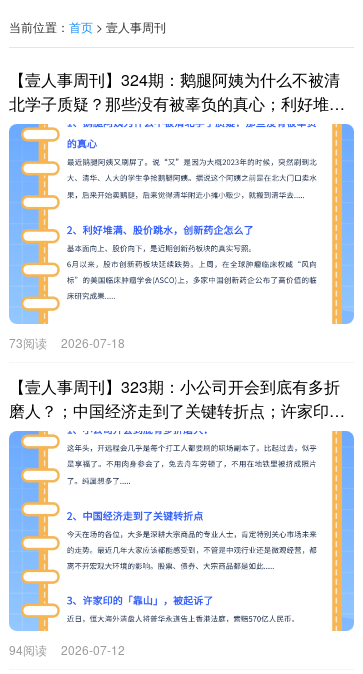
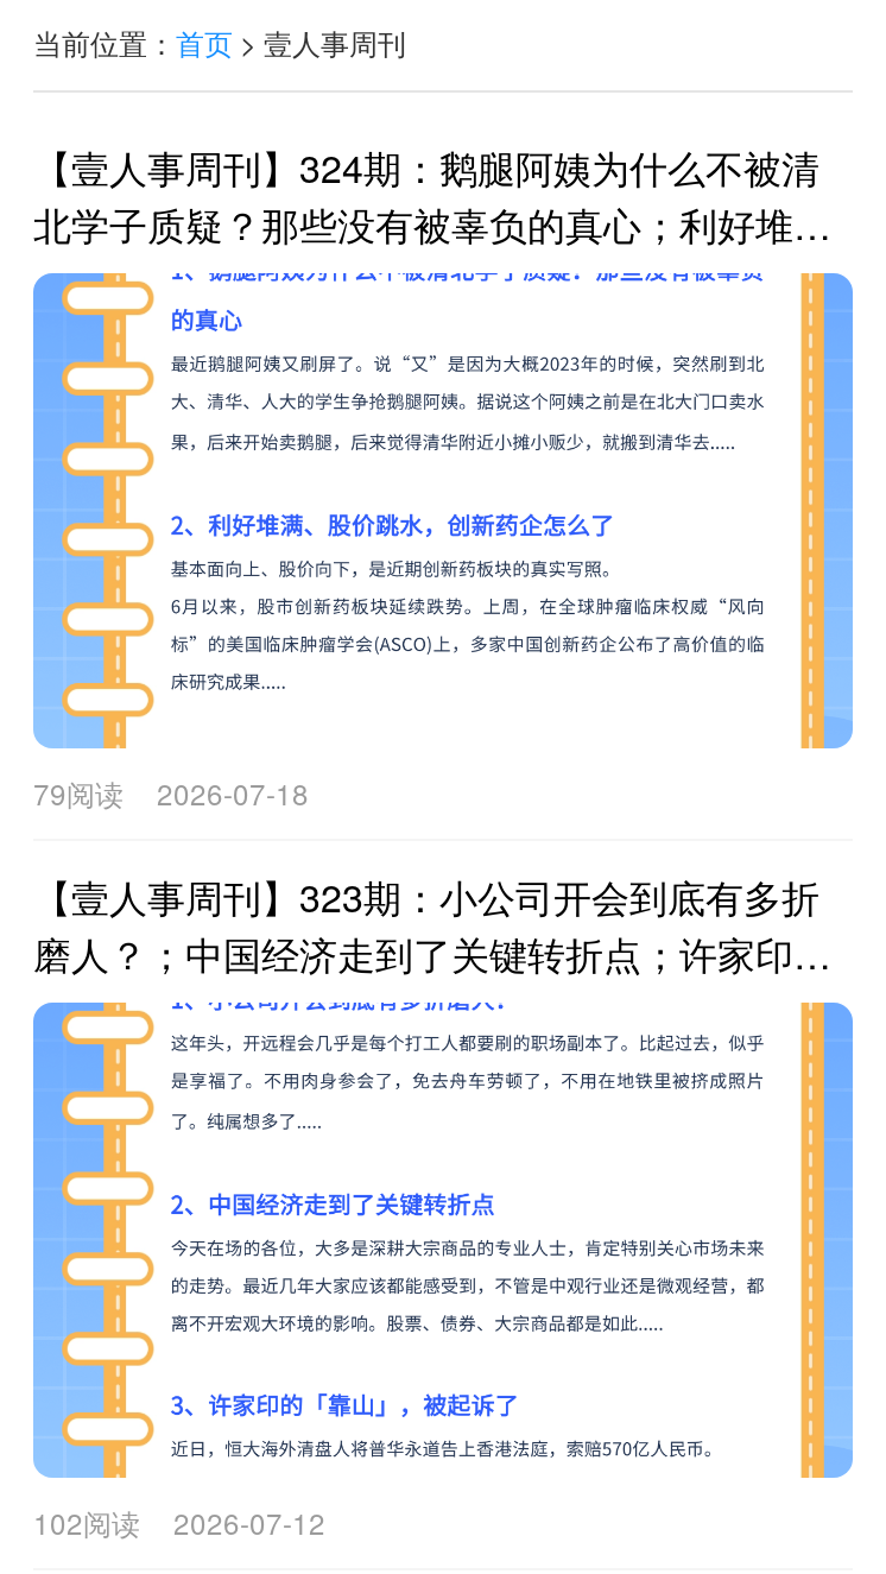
[9,334,125,351] 73阅读 2026-07-18 -> [33,772,309,813] 79阅读 2026-07-18
[9,641,125,658] 94阅读 2026-07-12 -> [33,1502,325,1542] 102阅读 2026-07-12

